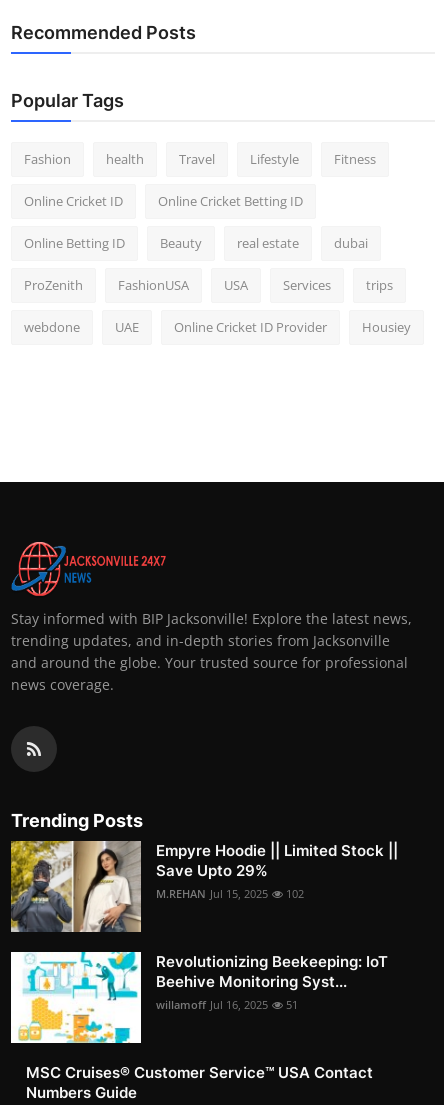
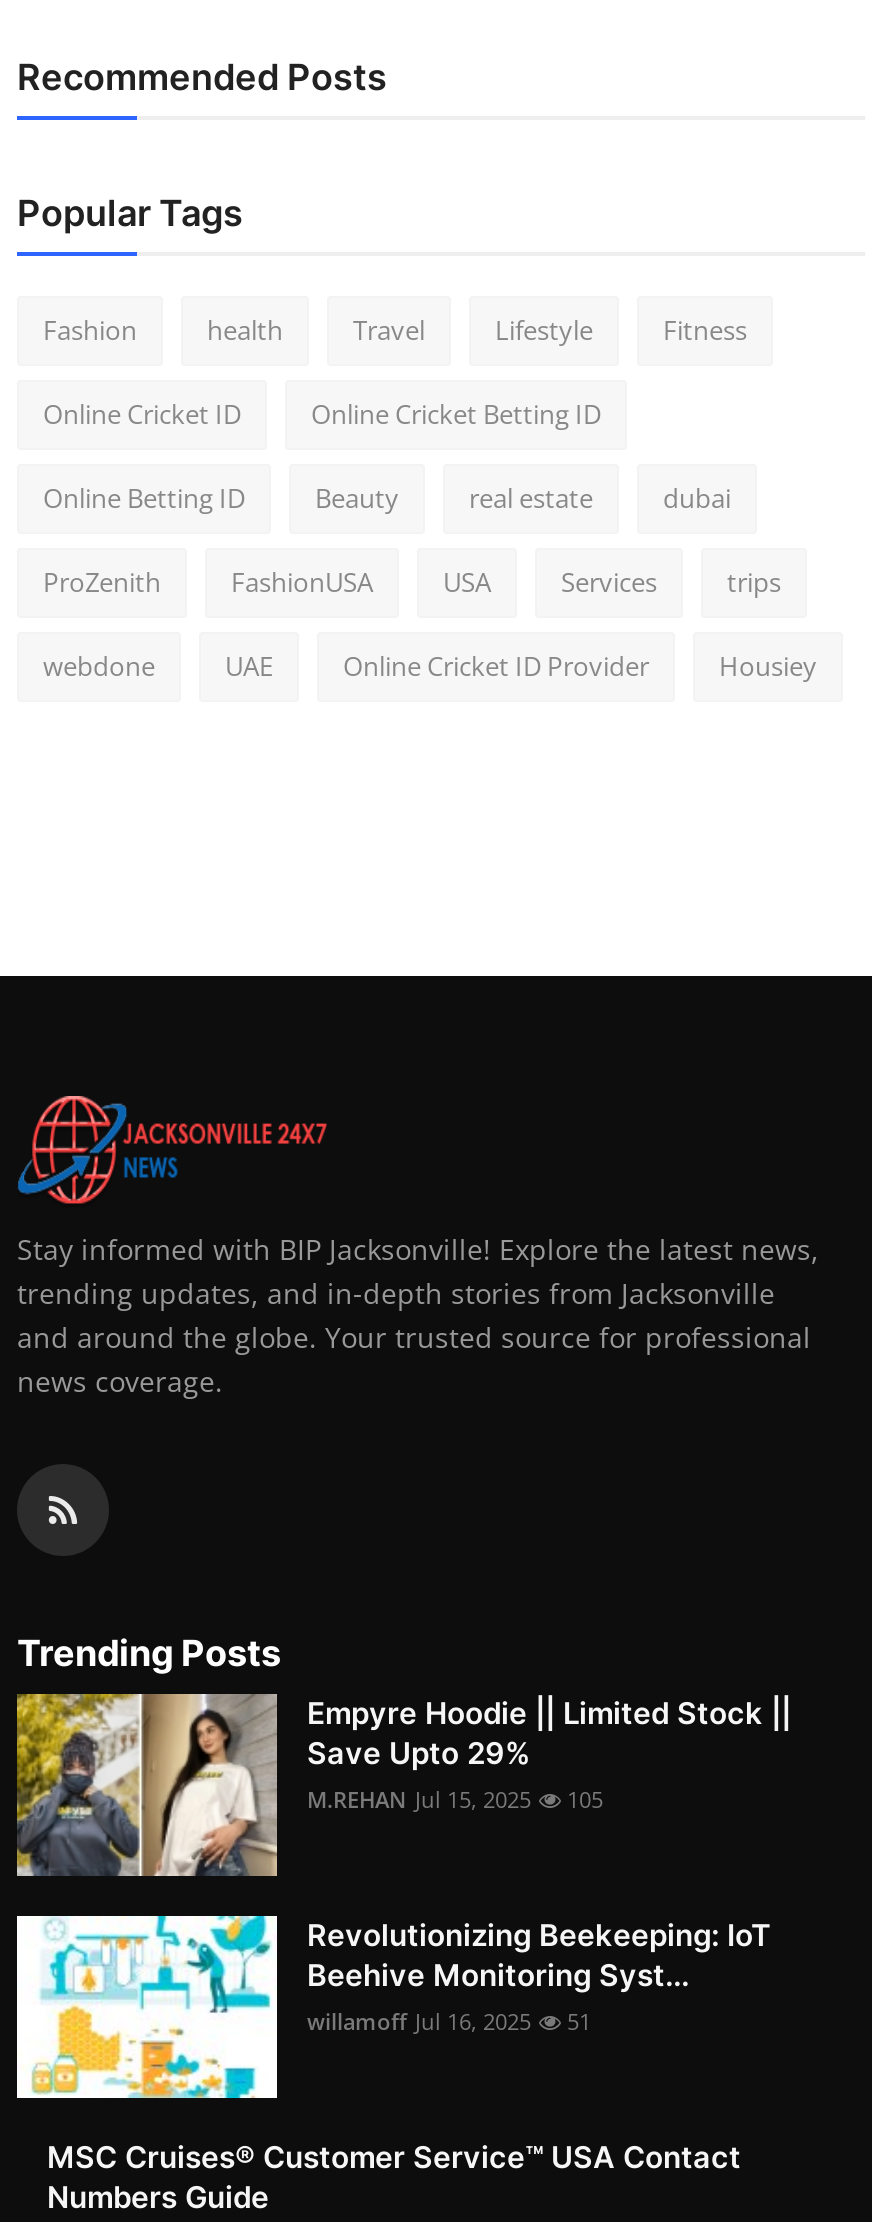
[156,886,304,901] M.REHAN Jul 15, 2025 102 -> [307,1784,603,1814] M.REHAN Jul 15, 2025 105

